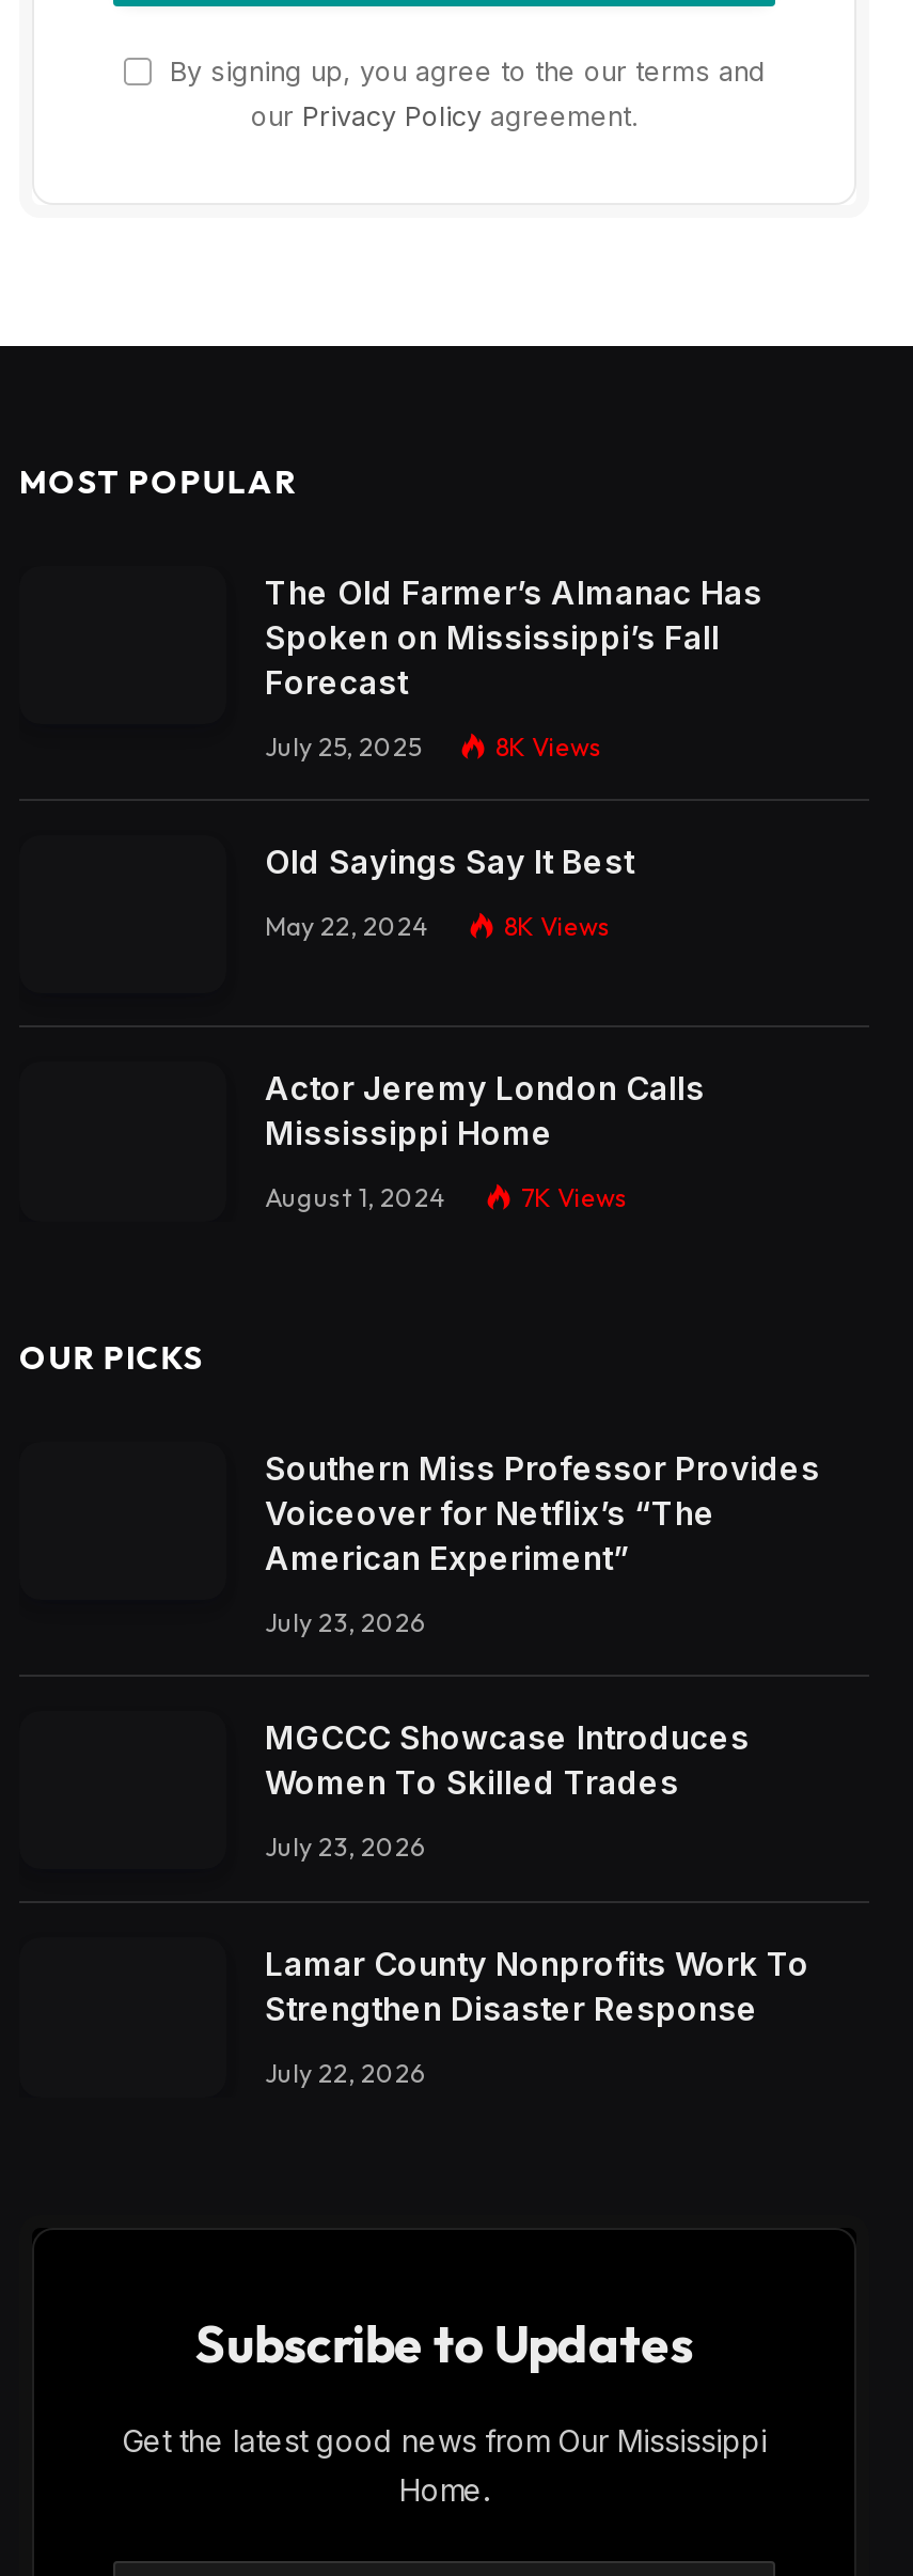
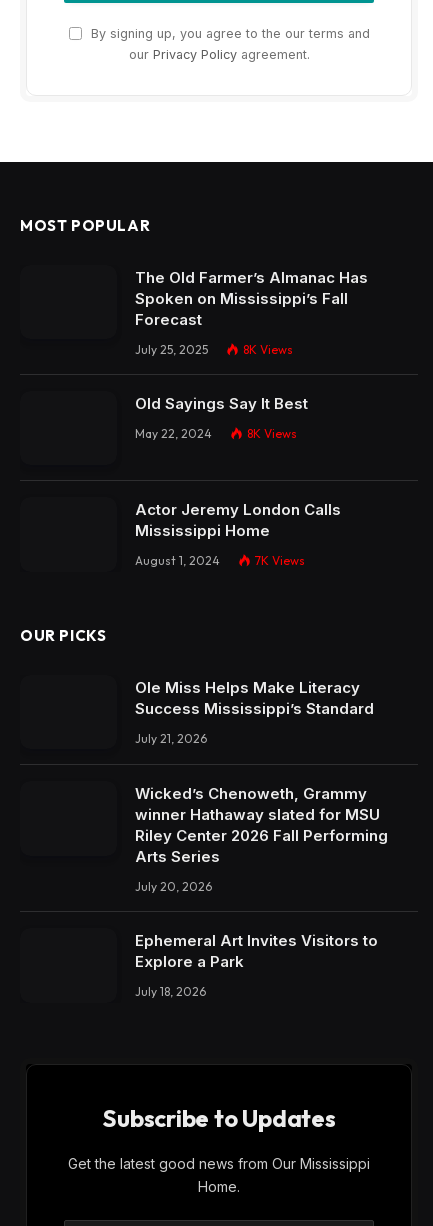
[265,1448,820,1578] Southern Miss Professor Provides | Voiceover for Netflix’s “The | American Experiment” -> [135,678,374,718] Ole Miss Helps Make Literacy | Success Mississippi’s Standard
[265,1606,425,1638] July 23, 2026 -> [135,731,207,746] July 21, 2026
[265,1717,750,1802] MGCCC Showcase Introduces | Women To Skilled Trades -> [135,784,388,866] Wicked’s Chenoweth, Grammy | winner Hathaway slated for MSU | Riley Center 2026 Fall Performing | Arts Series
[265,1830,425,1862] July 23, 2026 -> [135,879,212,894] July 20, 2026
[265,1945,809,2030] Lamar County Nonprofits Work To | Strengthen Disaster Response -> [135,931,378,971] Ephemeral Art Invites Visitors to | Explore a Park
[265,2058,425,2090] July 22, 2026 -> [135,984,206,999] July 18, 2026

